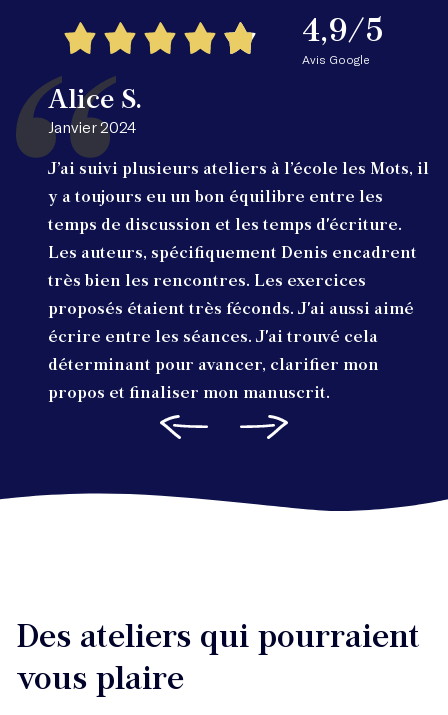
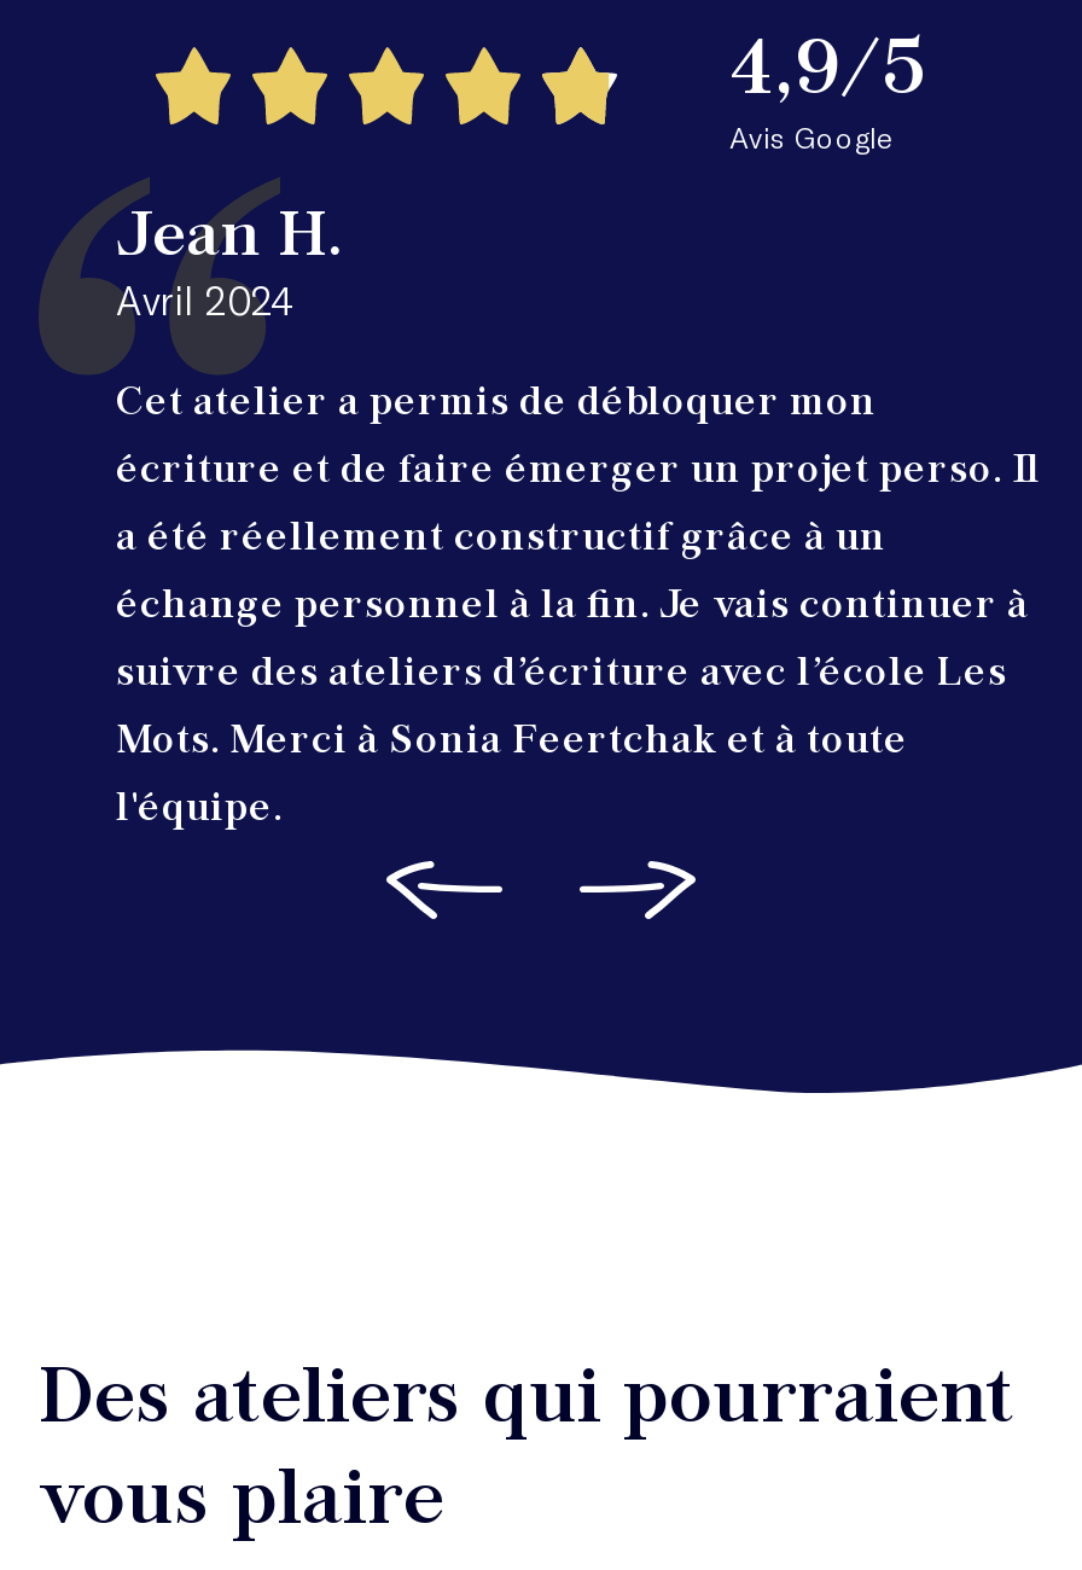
[48,80,142,136] Alice S. | Janvier 2024 -> [116,187,343,322] Jean H. | Avril 2024
[48,157,429,404] J’ai suivi plusieurs ateliers à l’école les Mots, il | y a toujours eu un bon équilibre entre les | temps de discussion et les temps d'écriture. | Les auteurs, spécifiquement Denis encadrent | très bien les rencontres. Les exercices | proposés étaient très féconds. J'ai aussi aimé | écrire entre les séances. J'ai trouvé cela | déterminant pour avancer, clarifier mon | propos et finaliser mon manuscrit. -> [116,373,1041,835] Cet atelier a permis de débloquer mon | écriture et de faire émerger un projet perso. Il | a été réellement constructif grâce à un | échange personnel à la fin. Je vais continuer à | suivre des ateliers d’écriture avec l’école Les | Mots. Merci à Sonia Feertchak et à toute | l'équipe.

